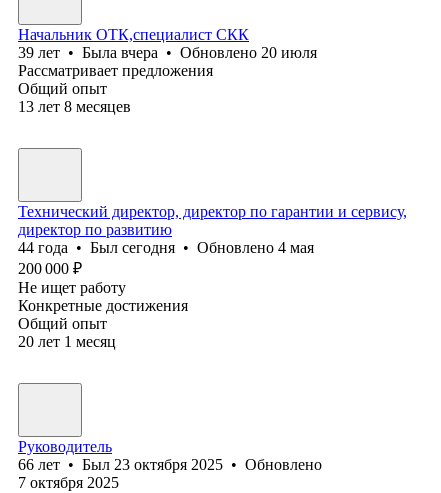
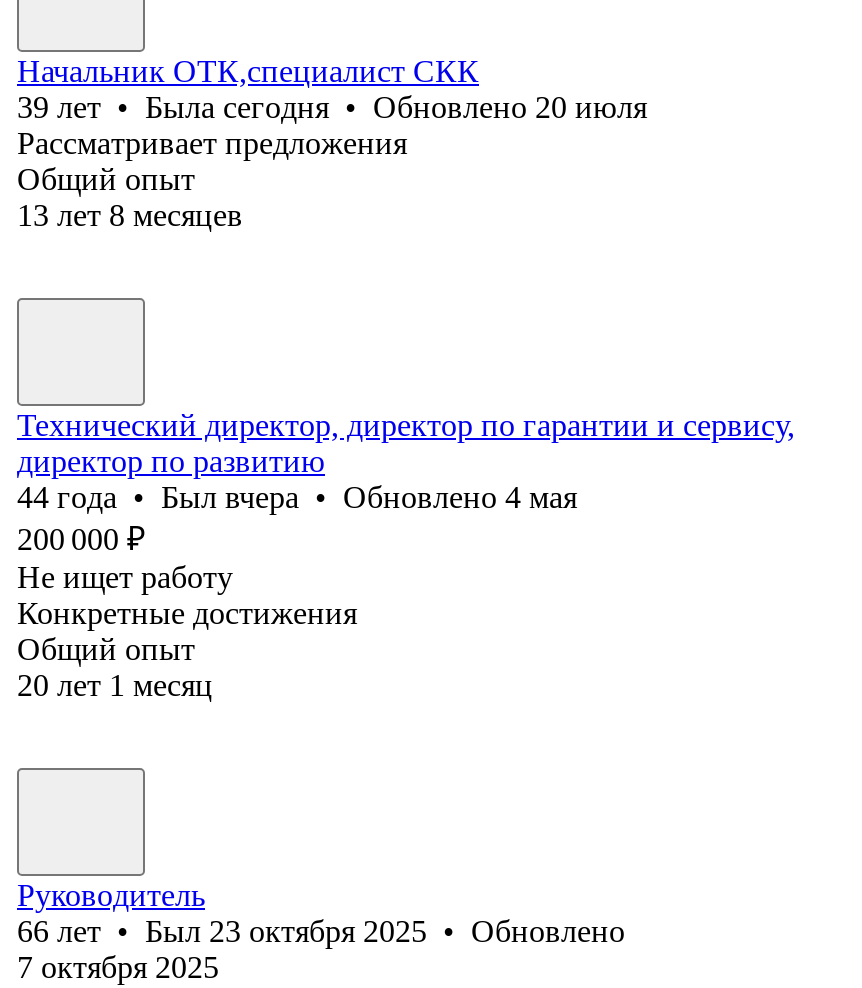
[18,44,317,61] 39 лет • Была вчера • Обновлено 20 июля -> [17,90,647,124] 39 лет • Была сегодня • Обновлено 20 июля
[18,239,314,256] 44 года • Был сегодня • Обновлено 4 мая -> [17,480,577,514] 44 года • Был вчера • Обновлено 4 мая

